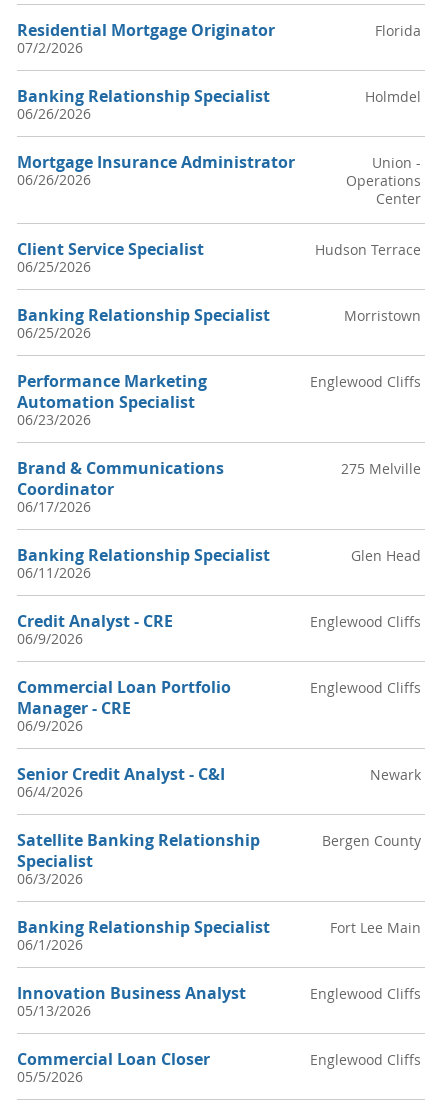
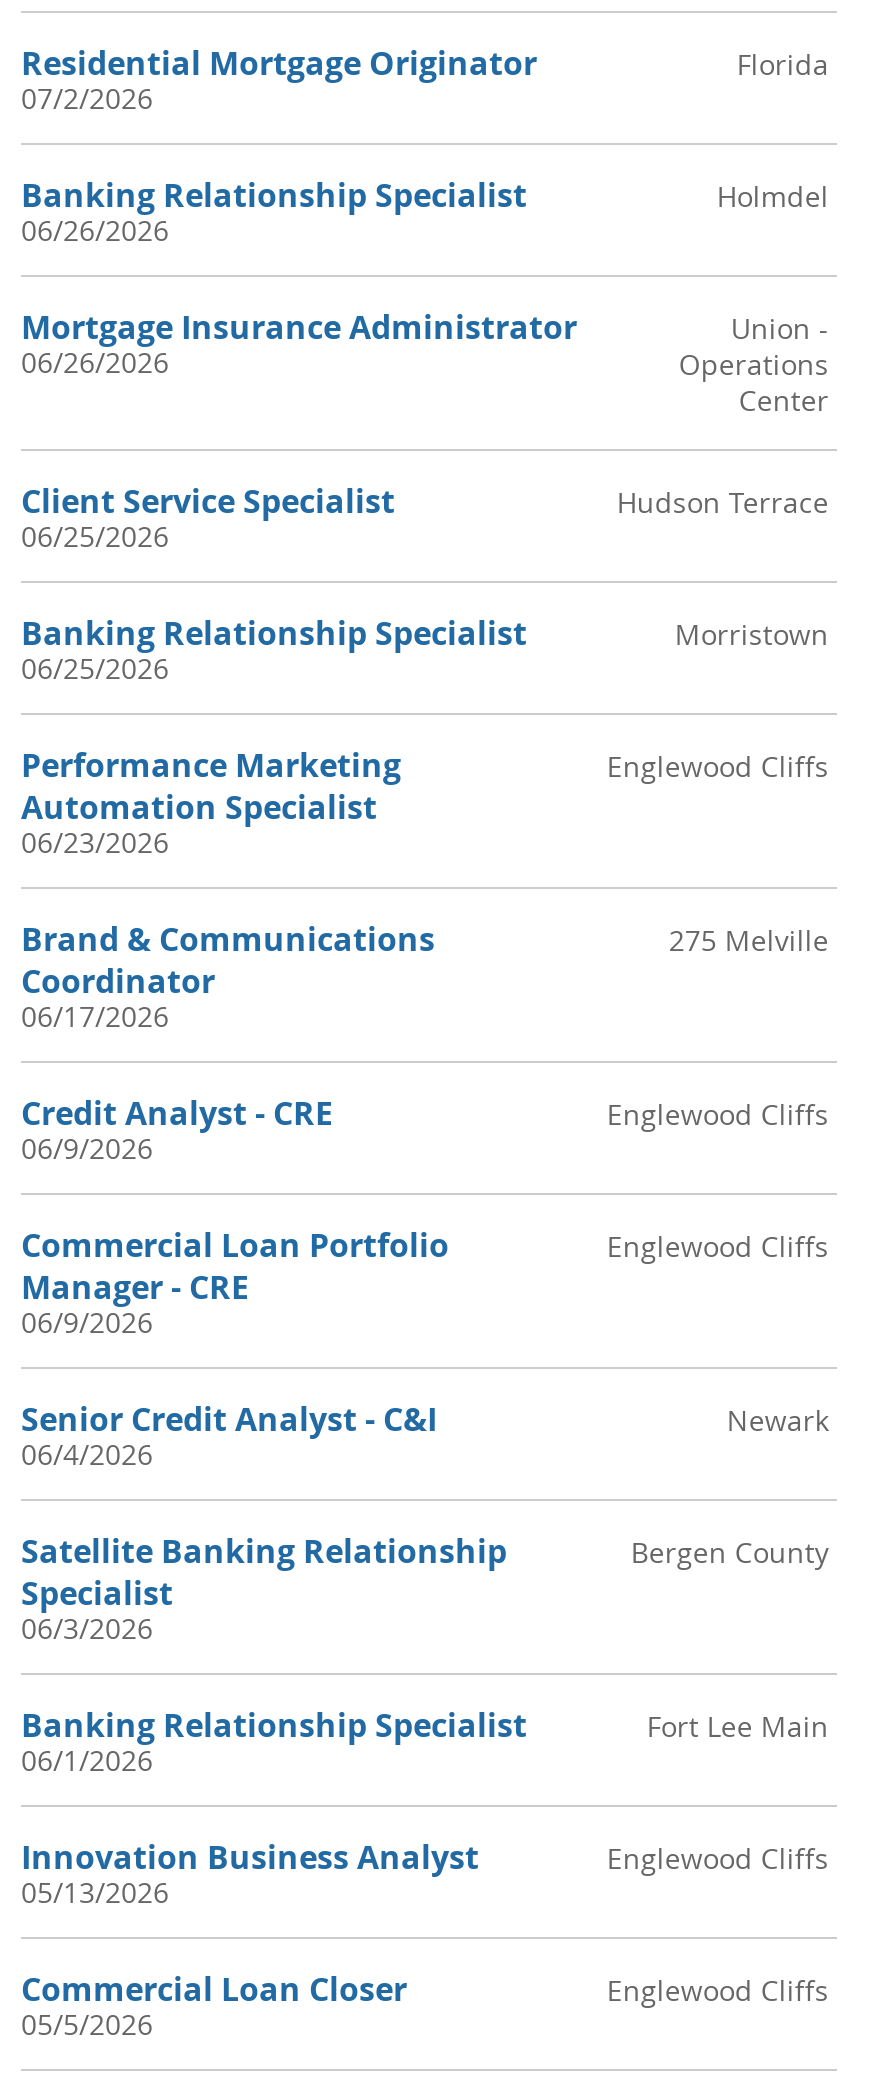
[17,543,270,581] Banking Relationship Specialist | 06/11/2026 -> none
[351,545,421,564] Glen Head -> none

